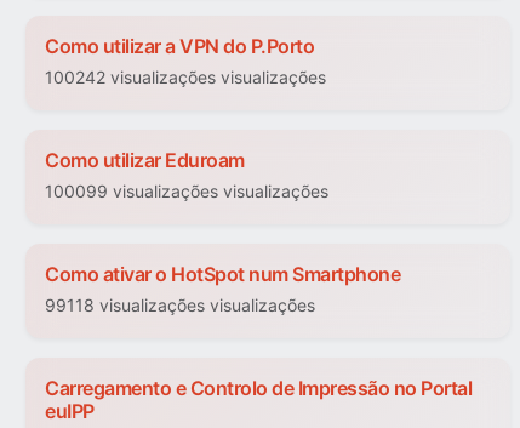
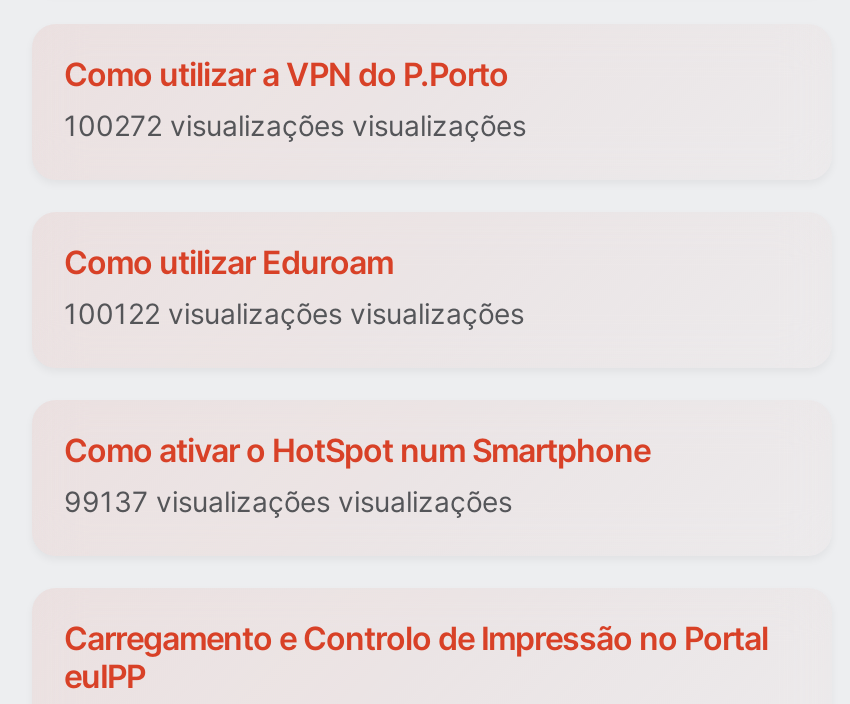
[45,67,326,88] 100242 visualizações visualizações -> [64,109,526,143] 100272 visualizações visualizações
[45,181,328,202] 100099 visualizações visualizações -> [64,297,524,331] 100122 visualizações visualizações
[45,295,315,316] 99118 visualizações visualizações -> [64,485,512,519] 99137 visualizações visualizações

